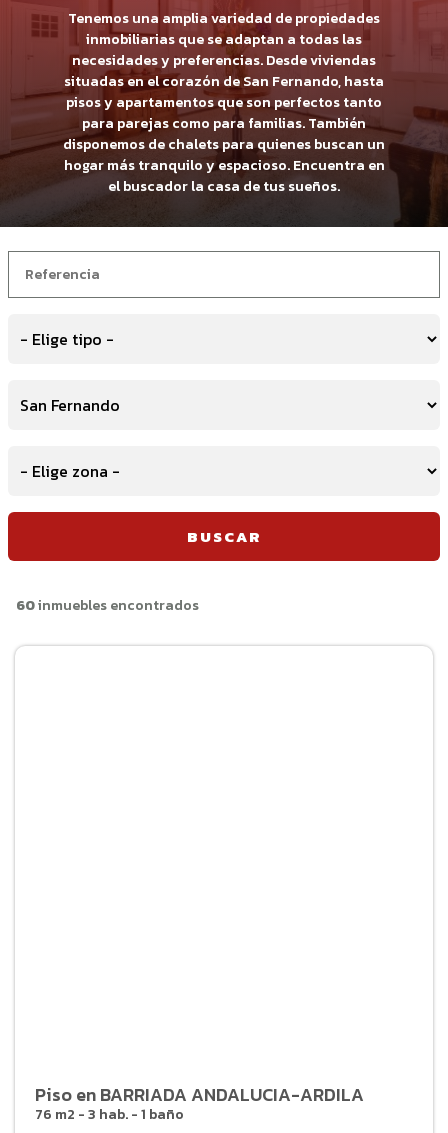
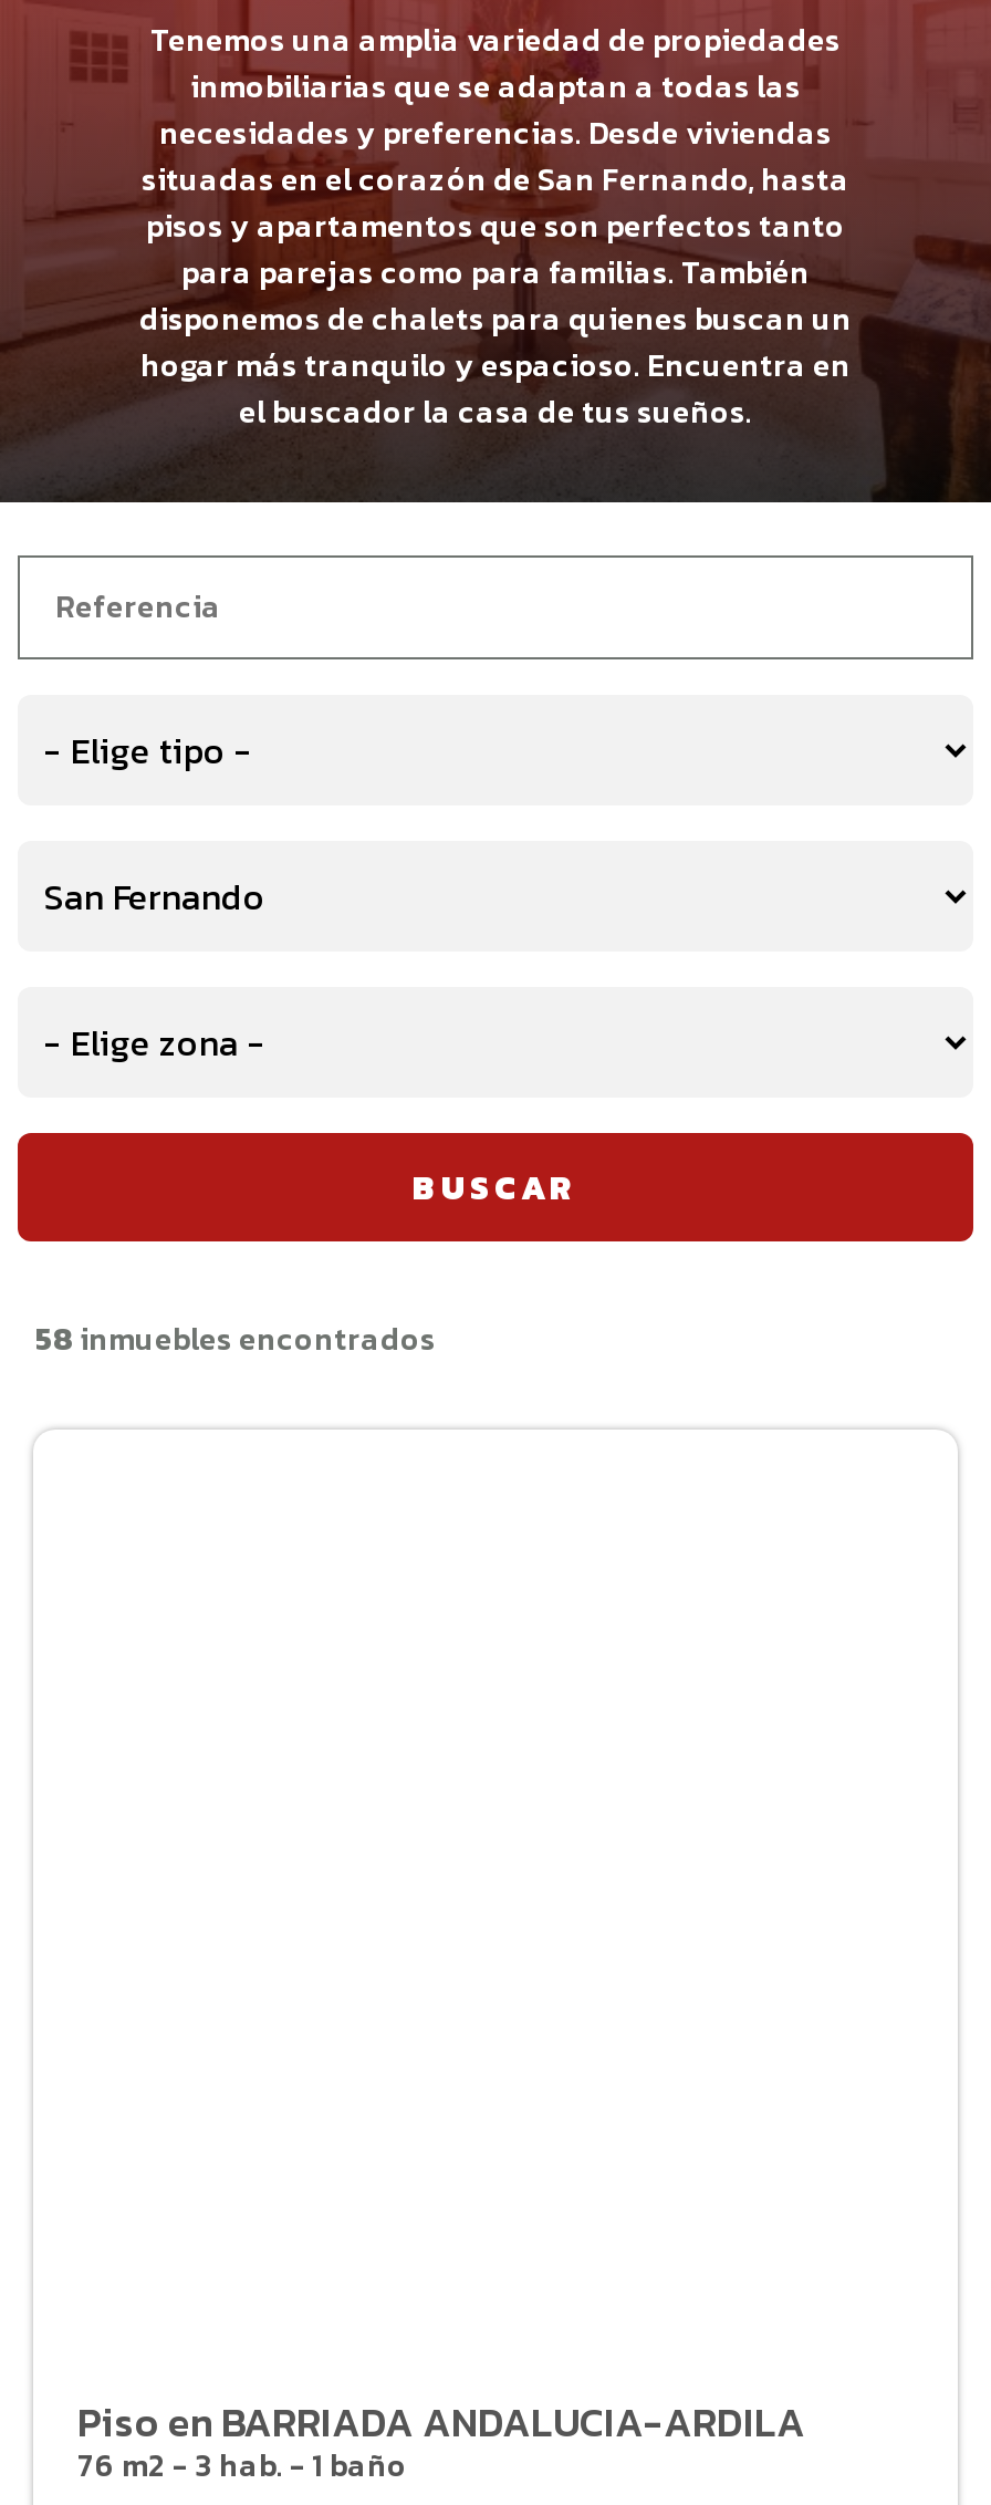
[16,595,199,616] 60 inmuebles encontrados -> [35,1317,436,1363] 58 inmuebles encontrados

